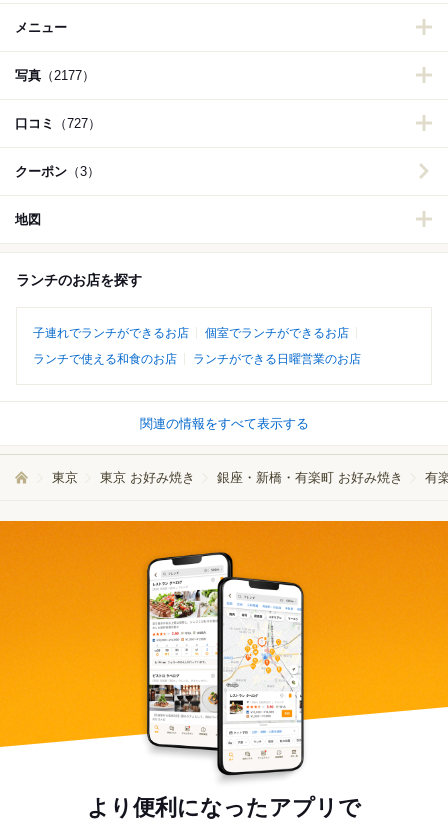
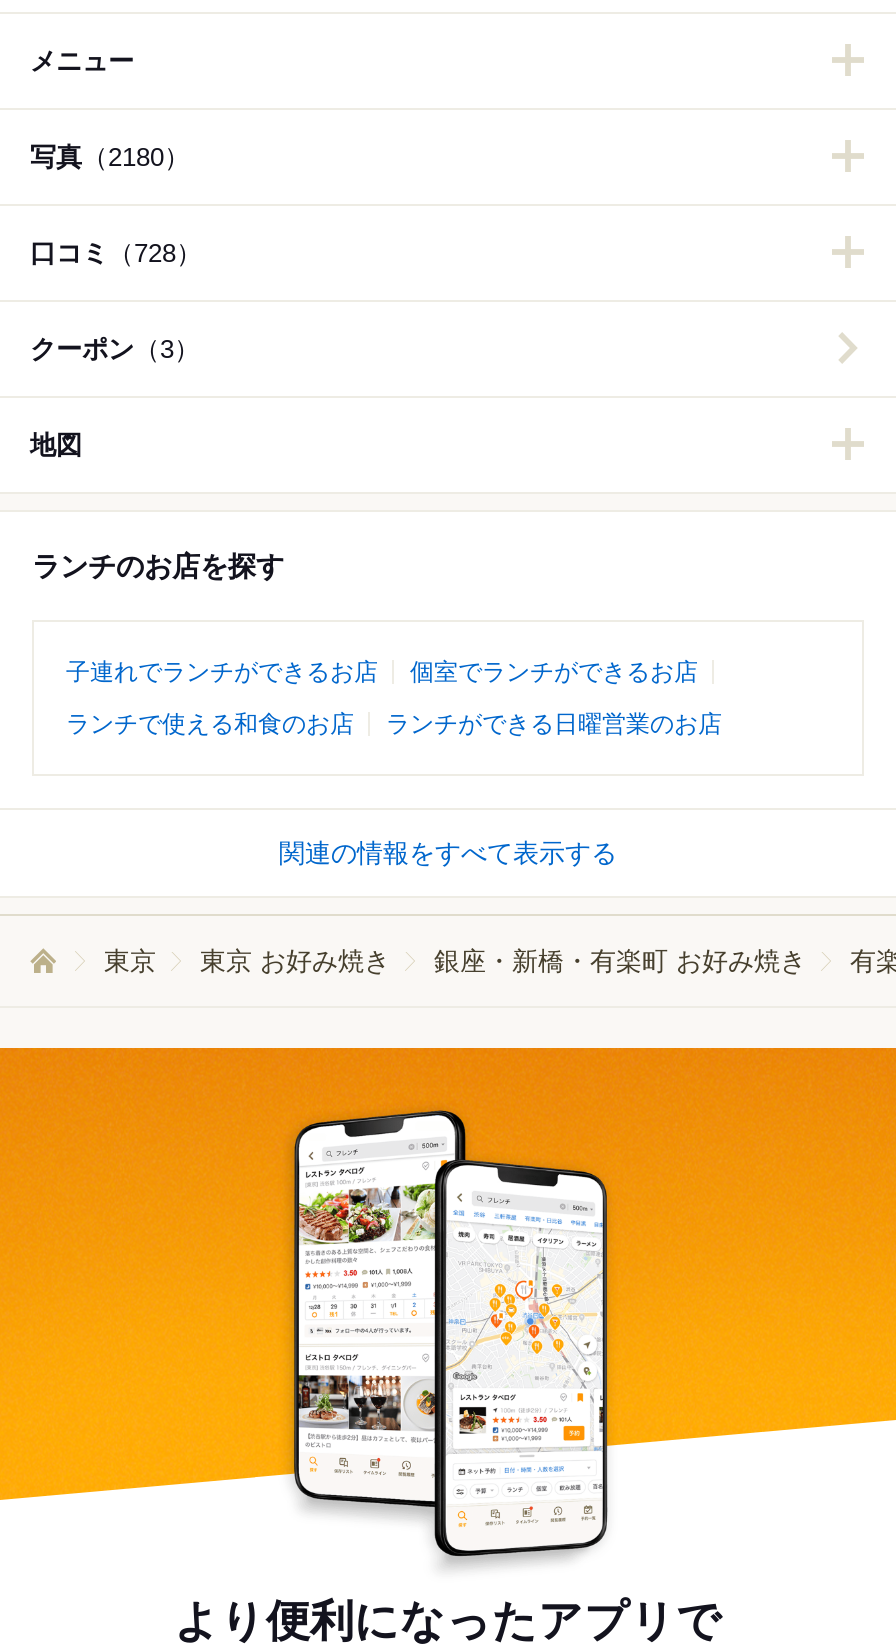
[15,68,95,83] 写真（2177） -> [30,141,190,171] 写真（2180）
[15,116,101,131] 口コミ（727） -> [30,237,202,267] 口コミ（728）

